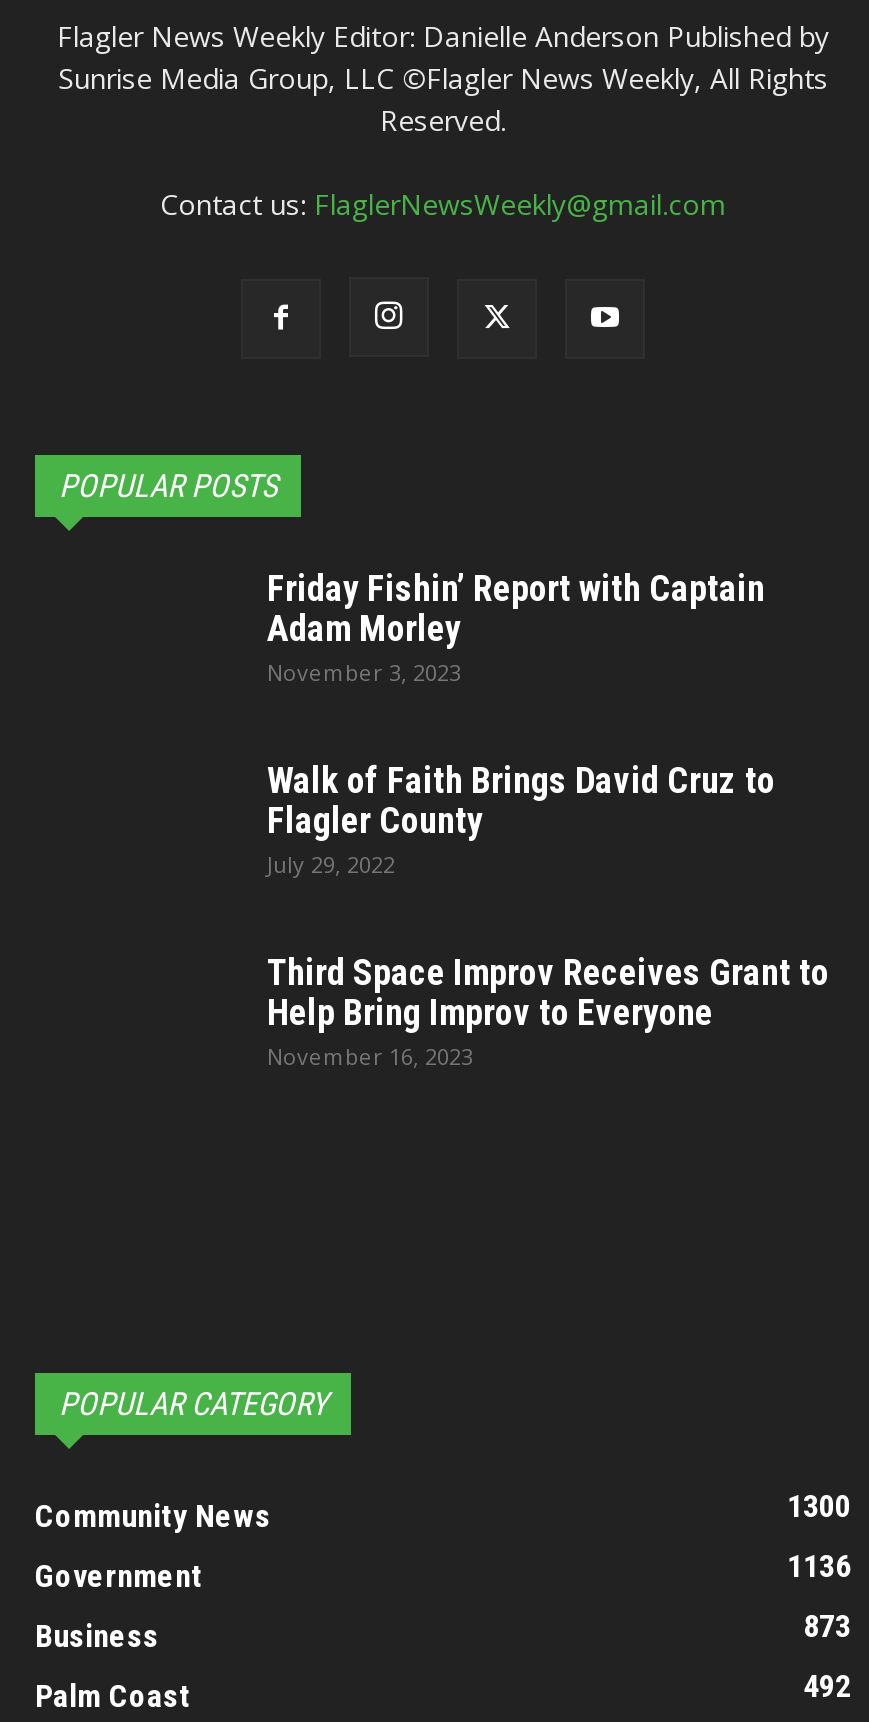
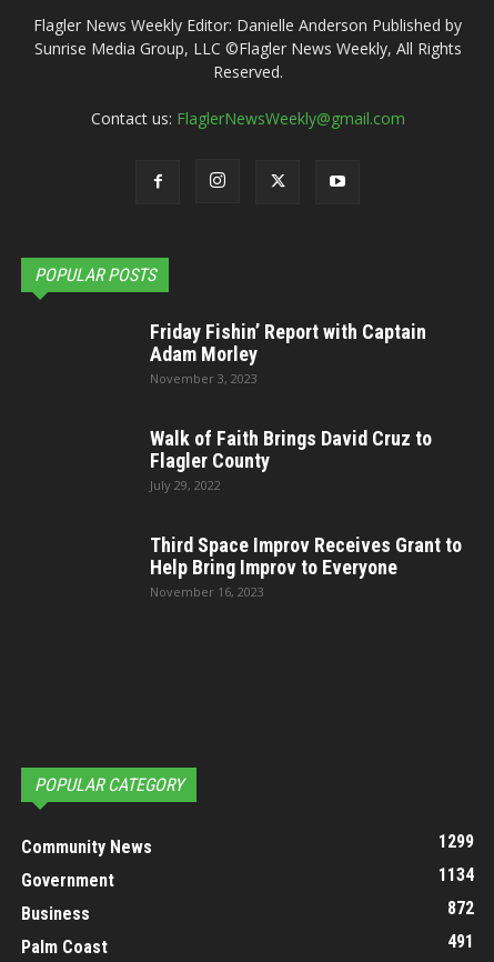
[787,1487,851,1525] 1300 -> [438,831,474,852] 1299
[787,1547,851,1585] 1136 -> [438,865,474,886] 1134
[803,1607,851,1645] 873 -> [447,898,474,919] 872
[803,1667,851,1705] 492 -> [447,931,474,952] 491

